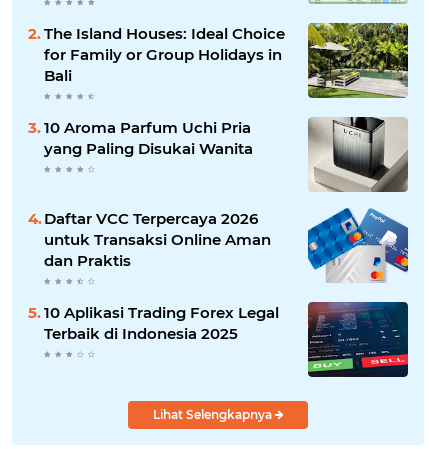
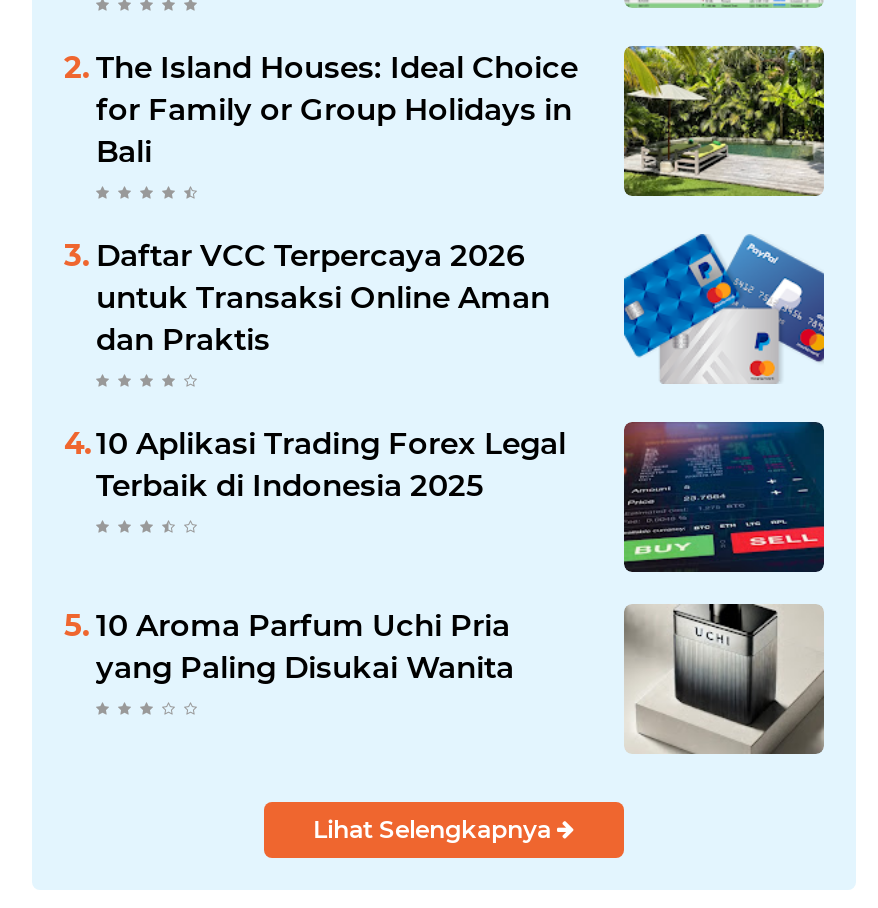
moved [44,118,253,158] -> [96,606,514,686]: 10 Aroma Parfum Uchi Pria | yang Paling Disukai Wanita
moved [44,209,410,343] -> [96,236,828,504]: [image] | Daftar VCC Terpercaya 2026 | untuk Transaksi Online Aman | dan Praktis | 10 Aplikasi Trading Forex Legal | Terbaik di Indonesia 2025

